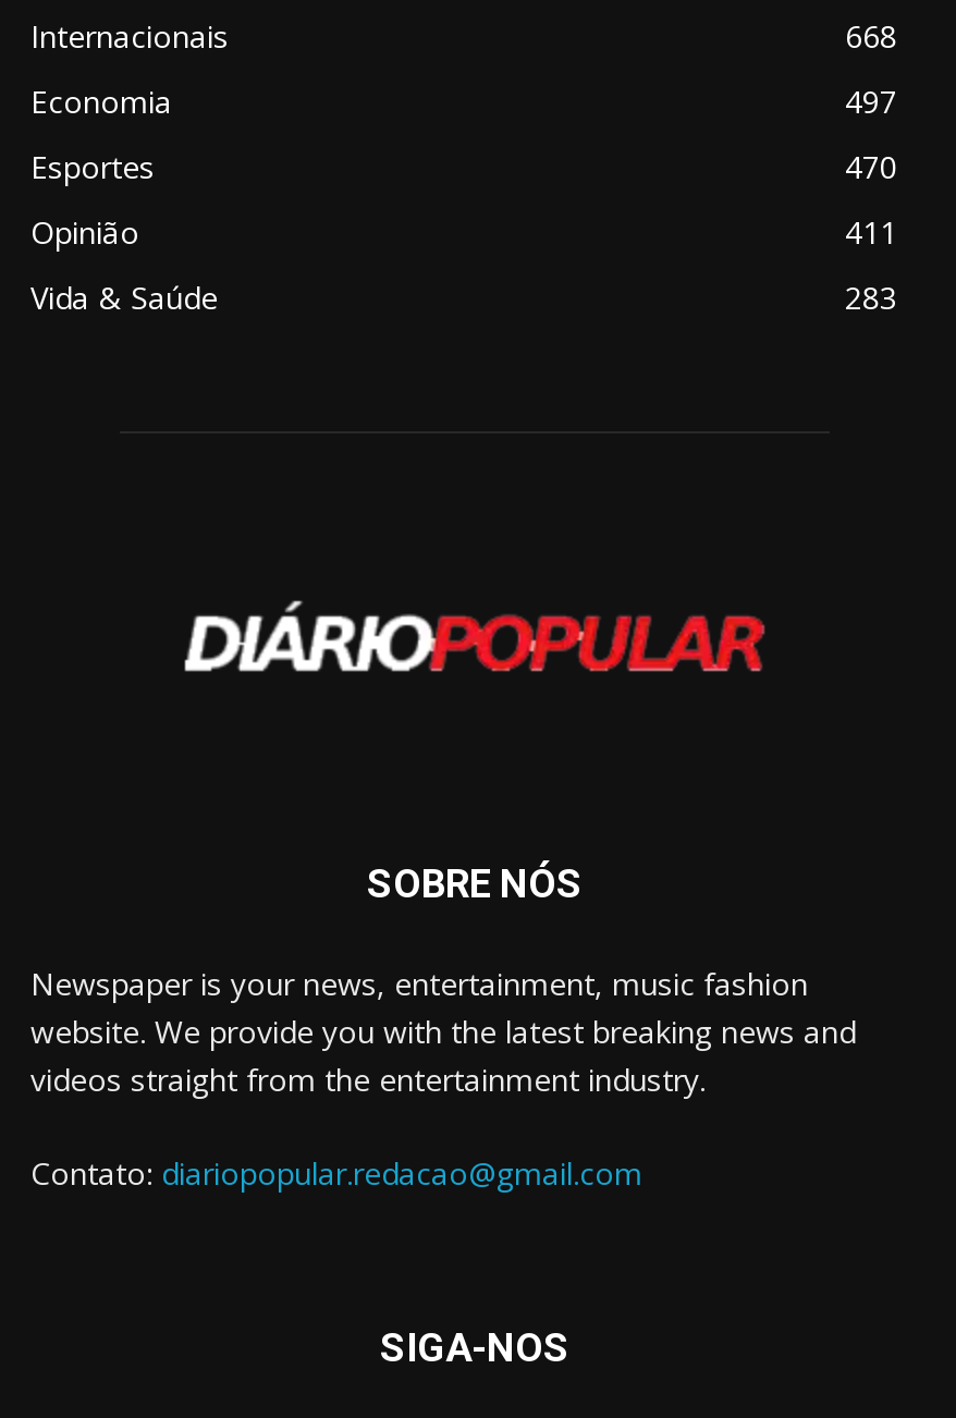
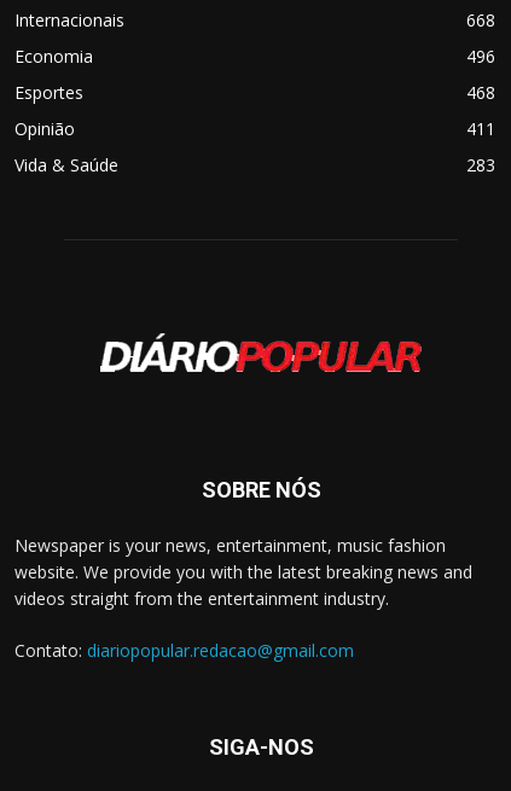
[845,82,897,123] 497 -> [466,45,495,68] 496
[845,147,897,188] 470 -> [466,82,495,104] 468

